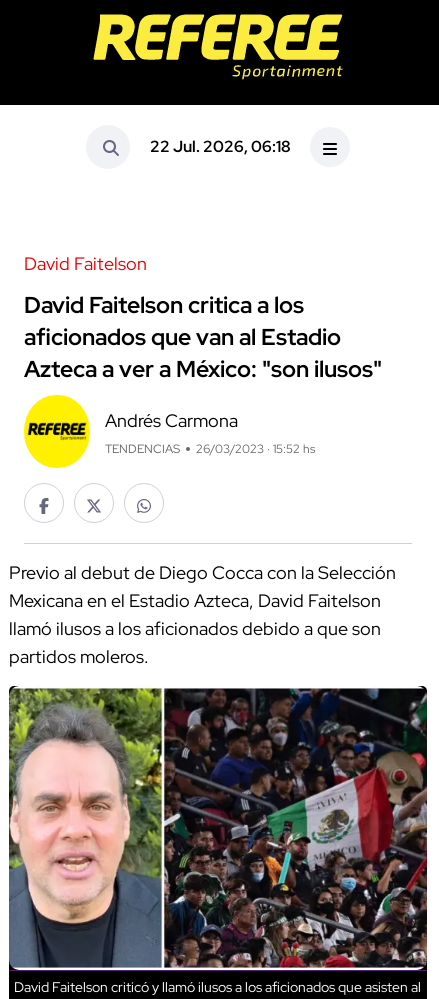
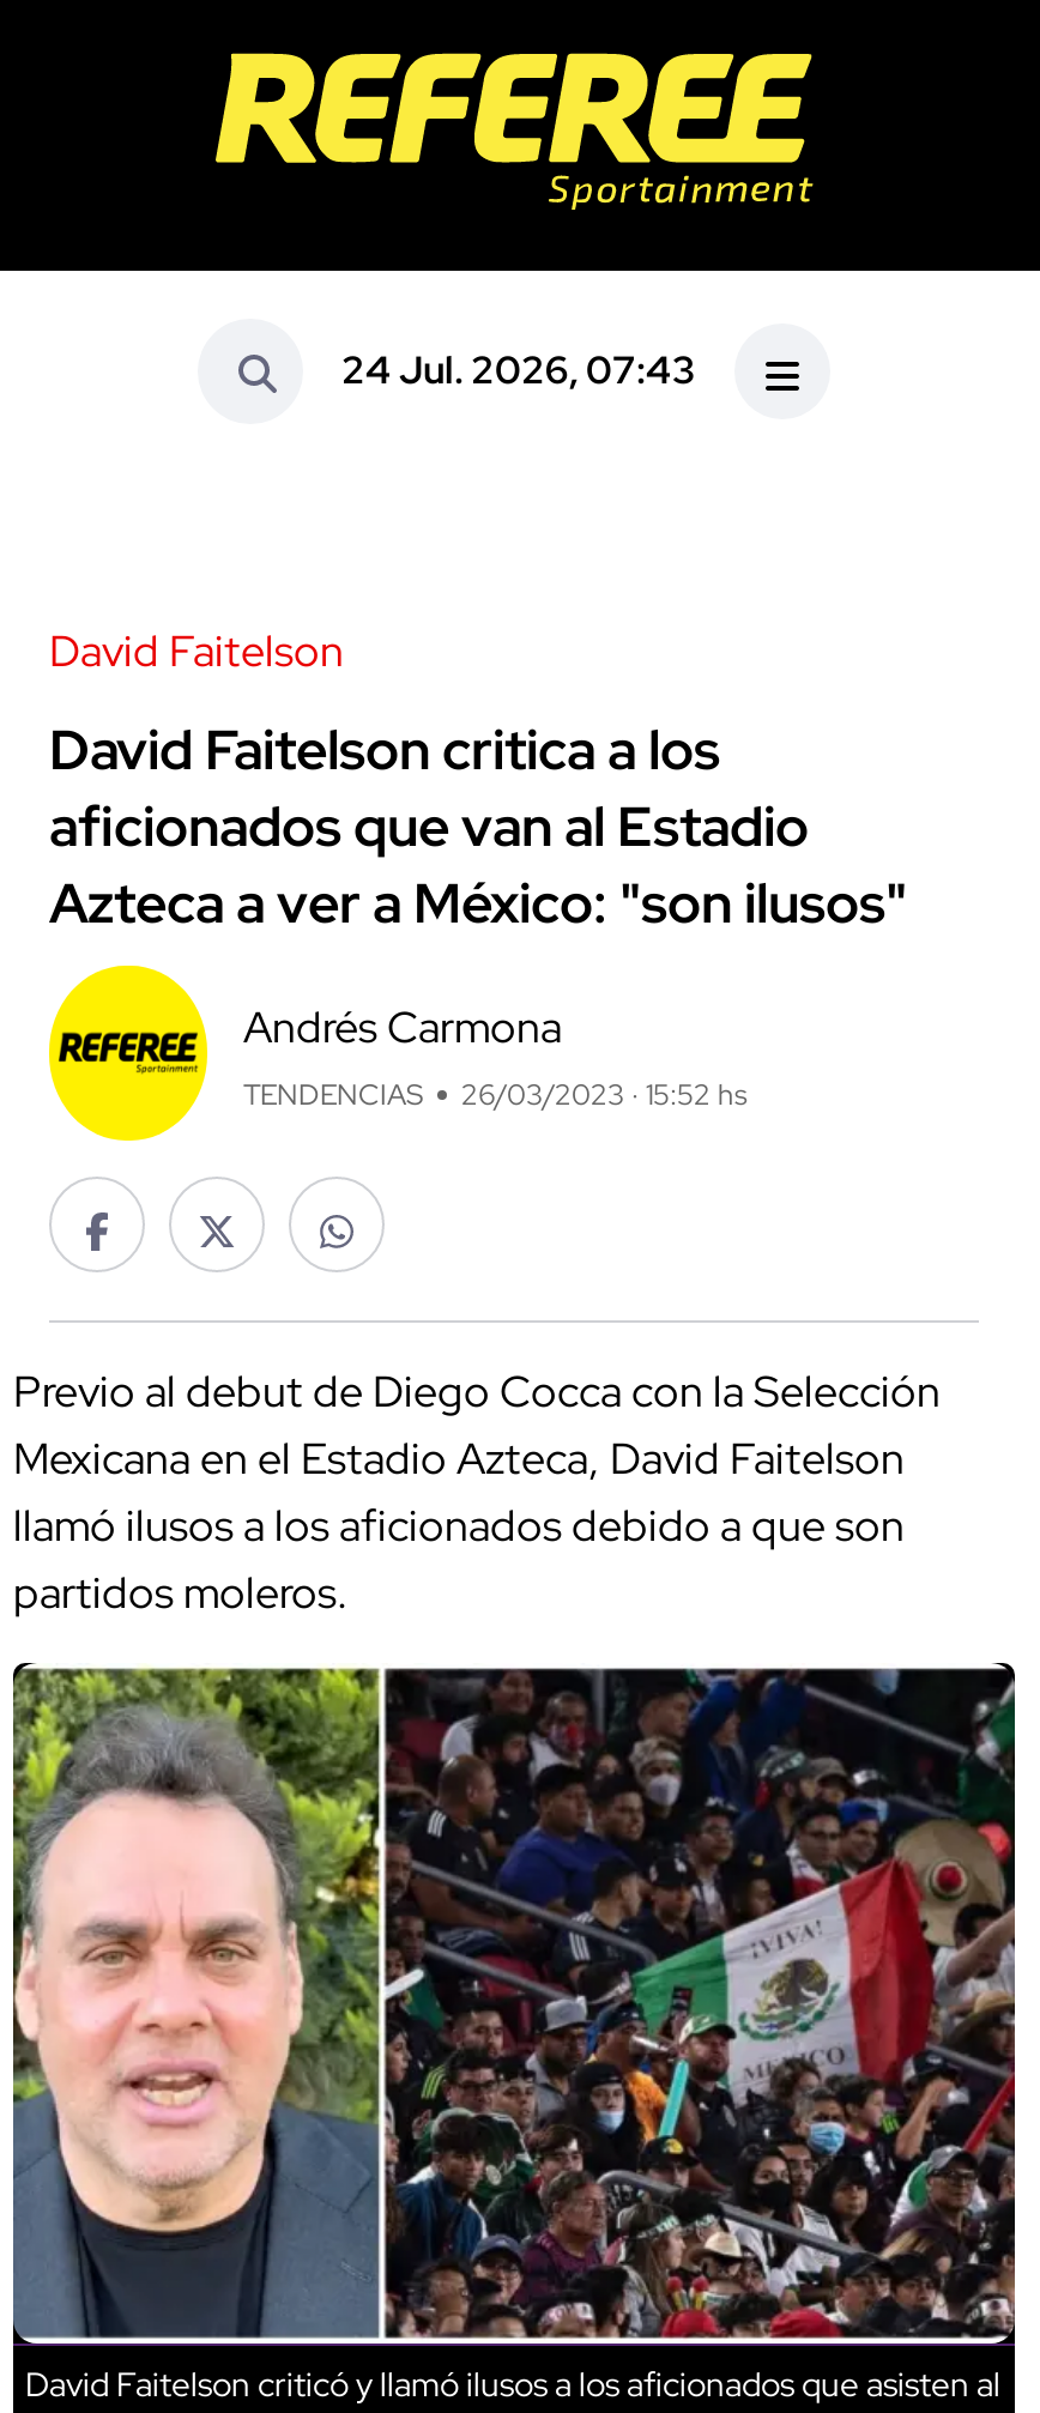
[149,136,290,157] 22 Jul. 2026, 06:18 -> [341,345,696,396] 24 Jul. 2026, 07:43

